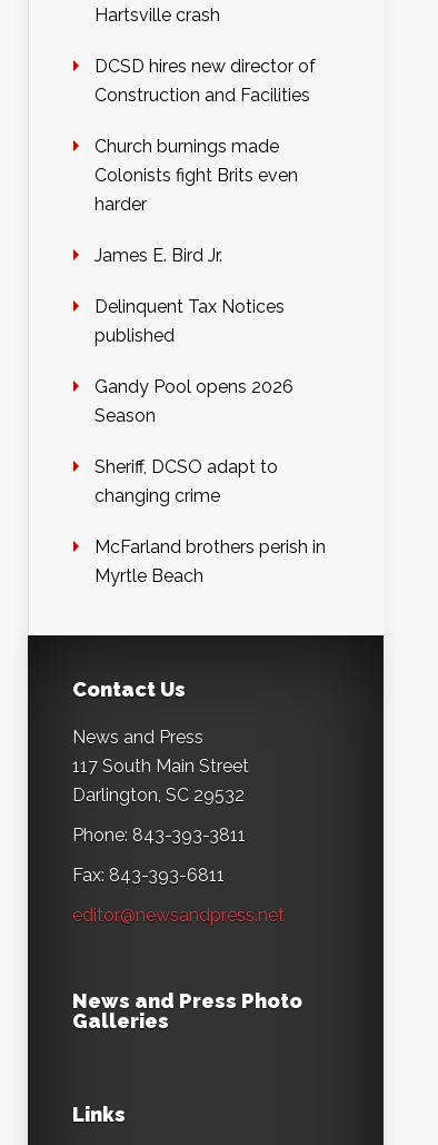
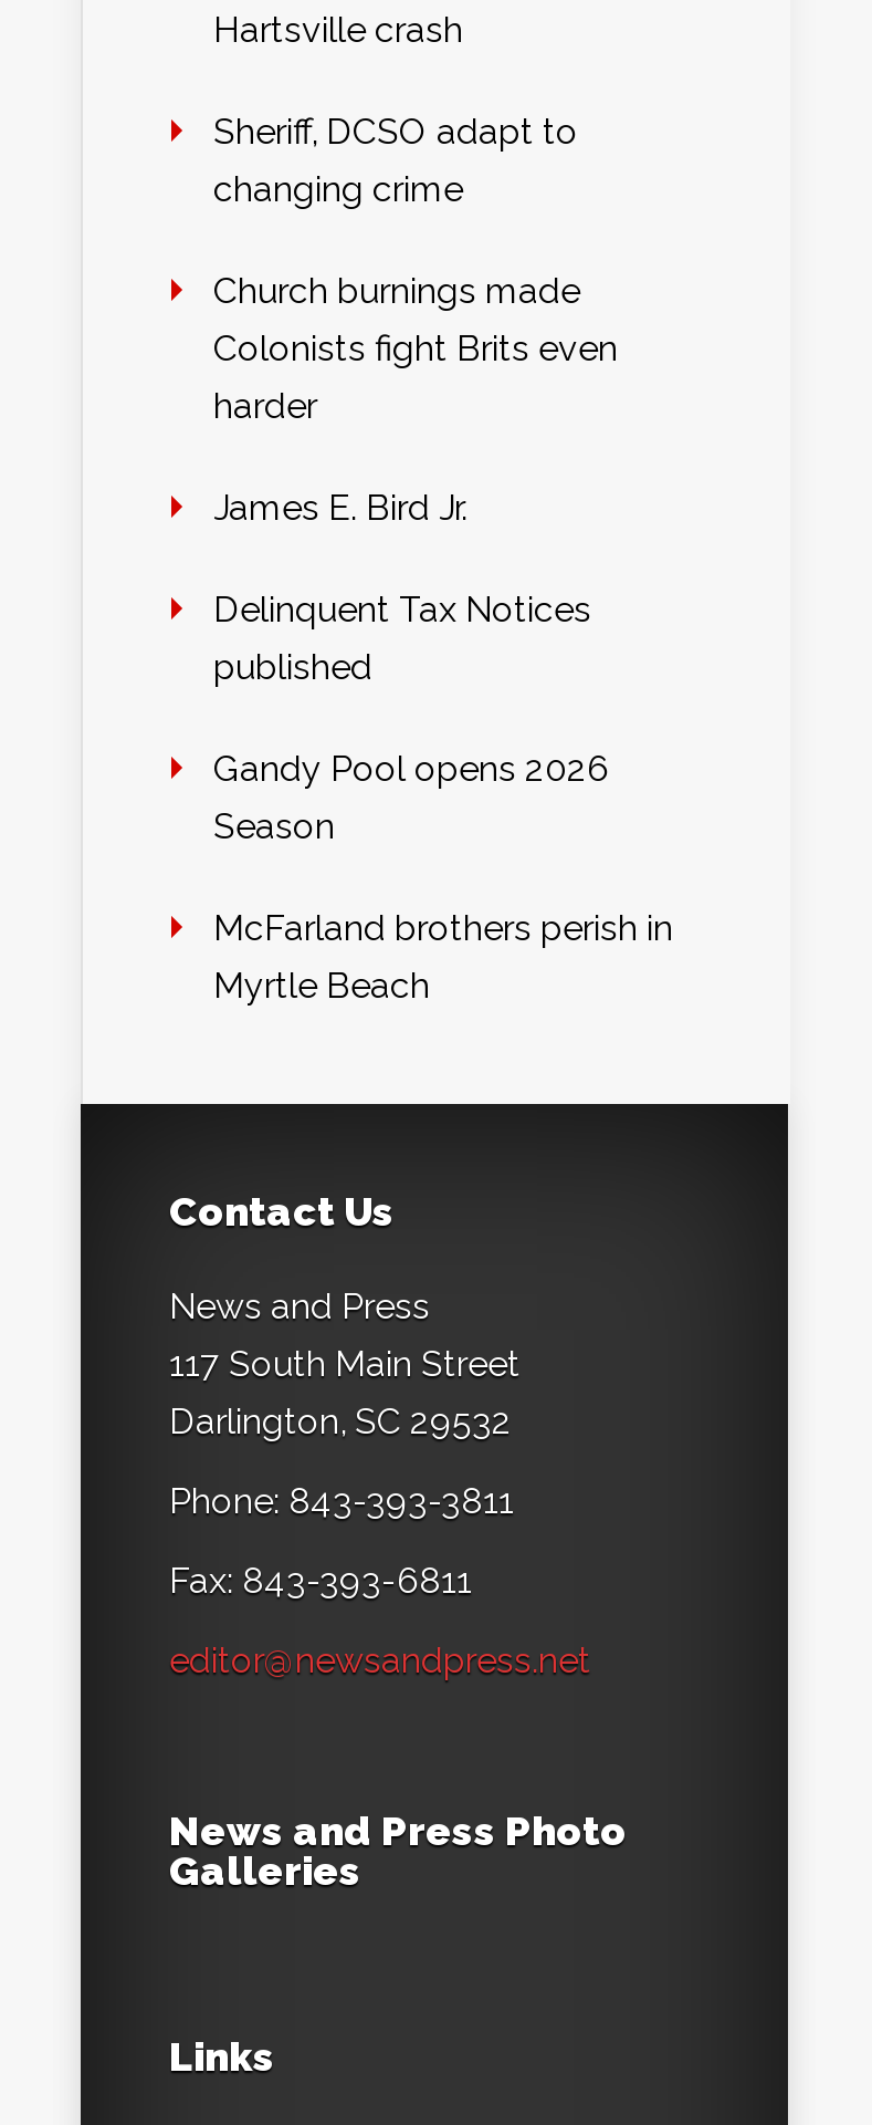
[94,55,316,105] DCSD hires new director of | Construction and Facilities -> none
moved [94,456,278,506] -> [213,110,578,209]: Sheriff, DCSO adapt to | changing crime

